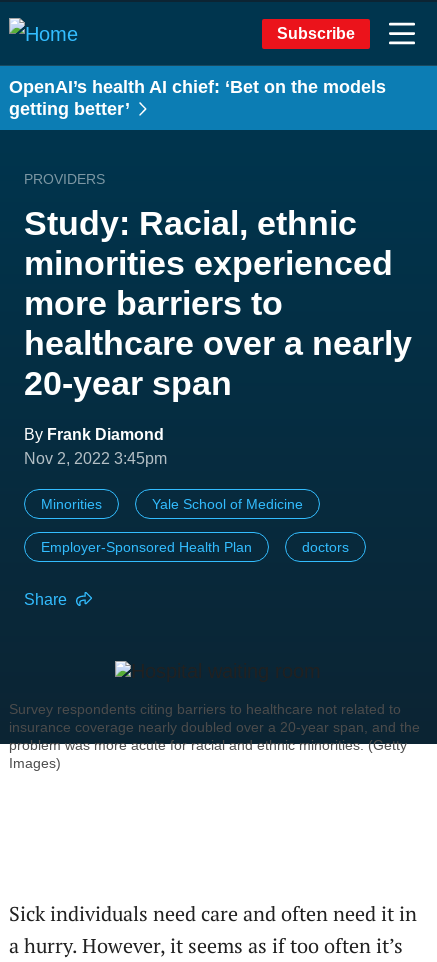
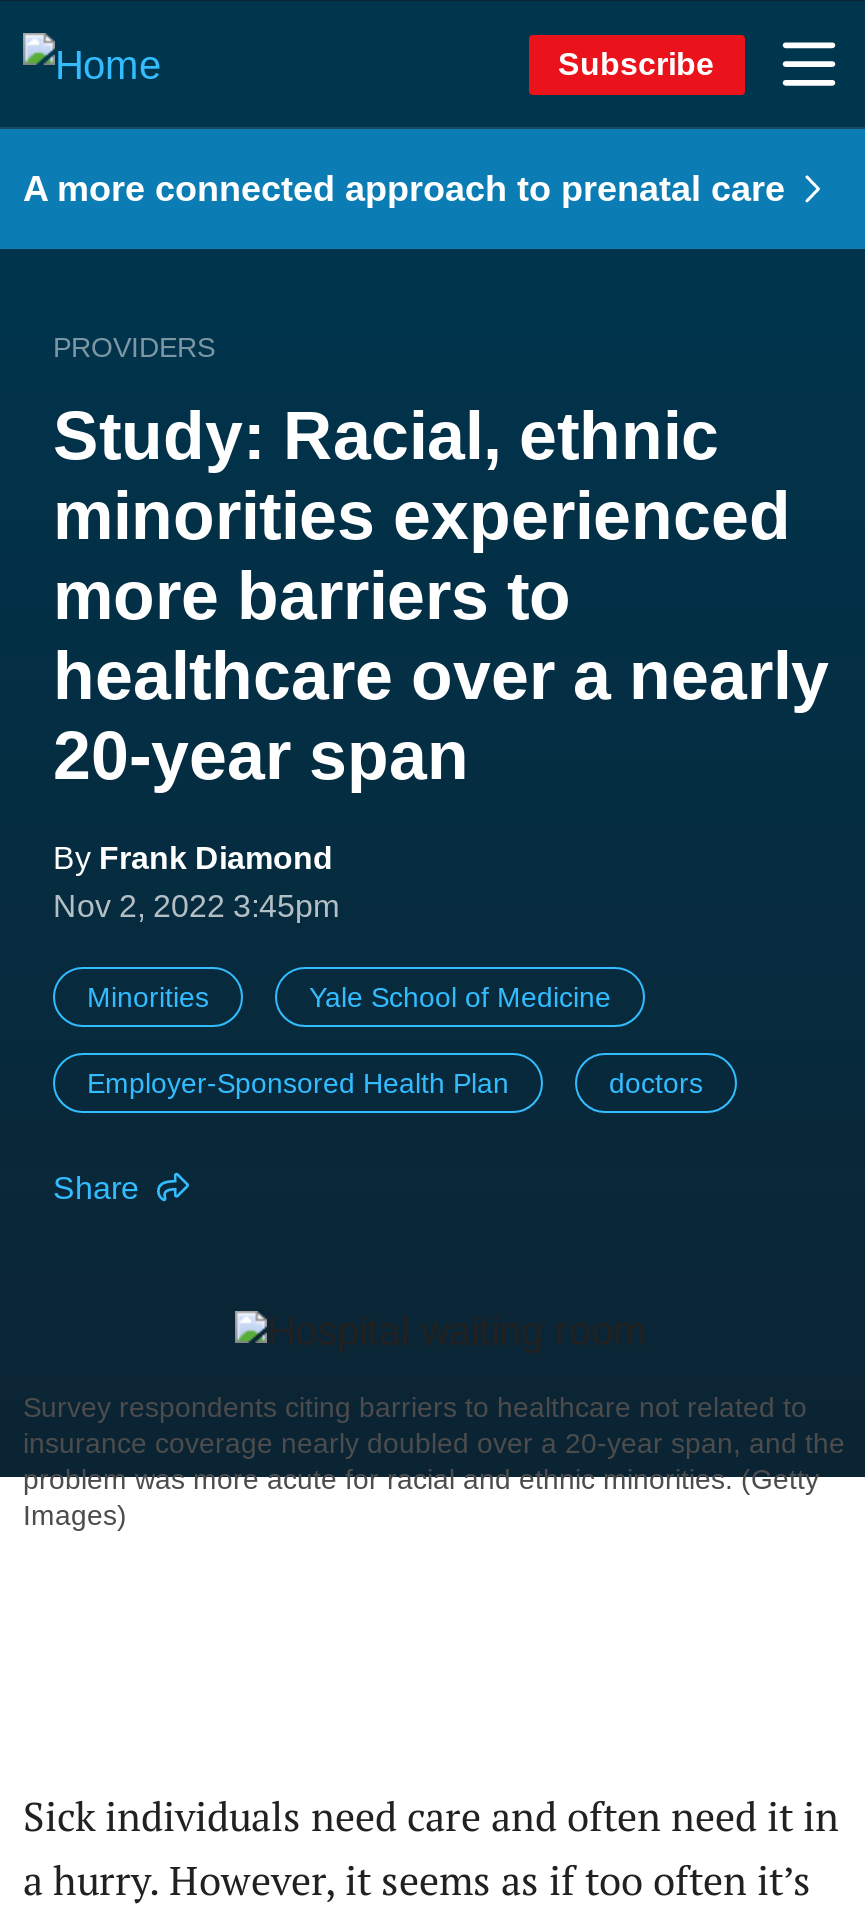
[9,77,386,119] OpenAI’s health AI chief: ‘Bet on the models | getting better’ -> [23,169,795,209] A more connected approach to prenatal care

